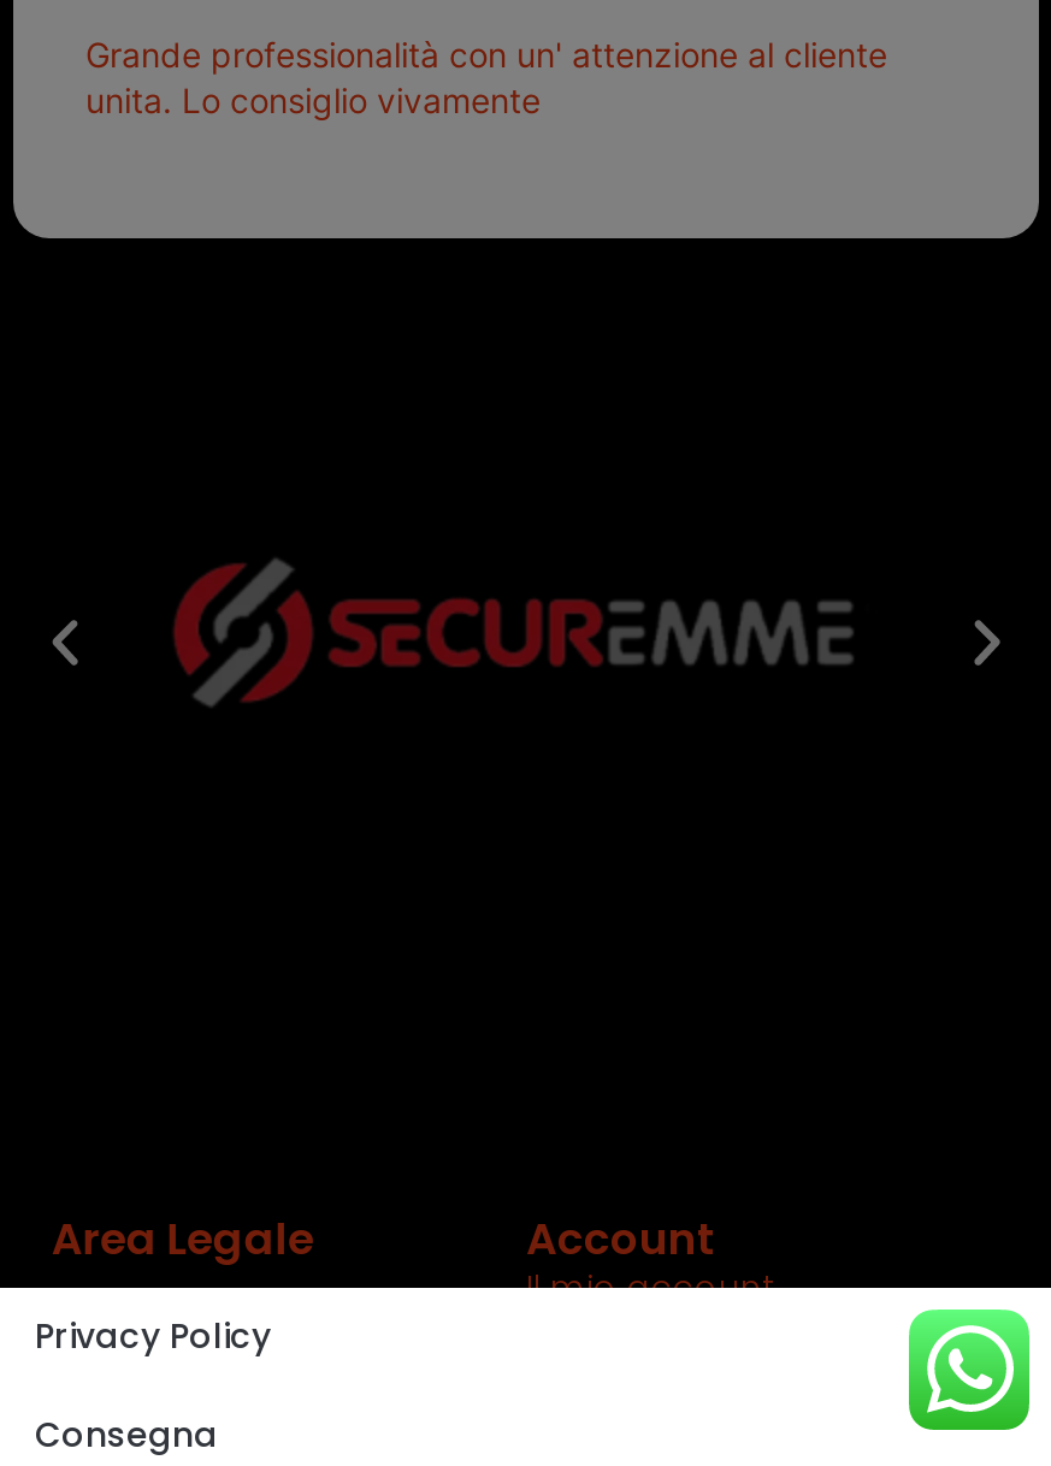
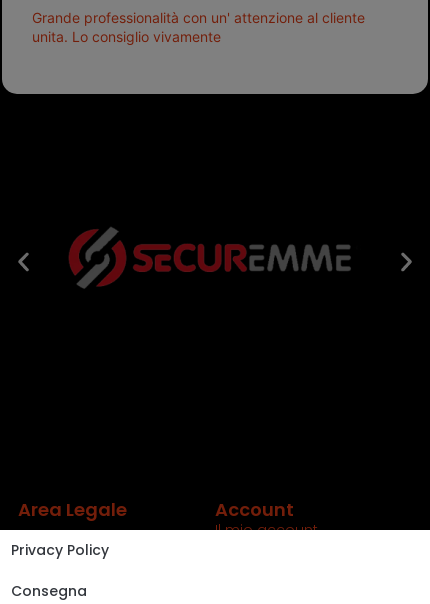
[907,1307,1032,1432] [image] -> none

